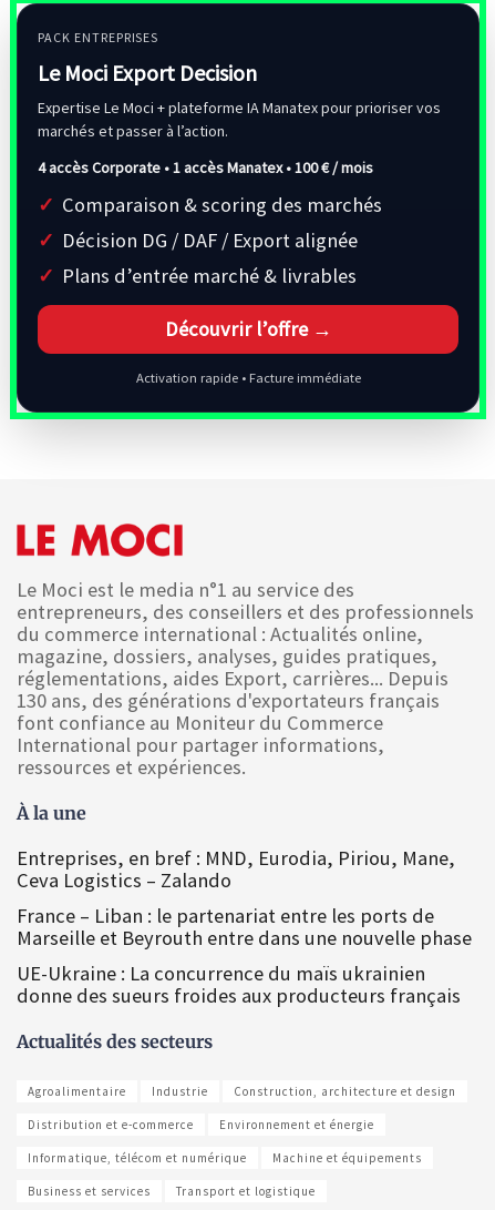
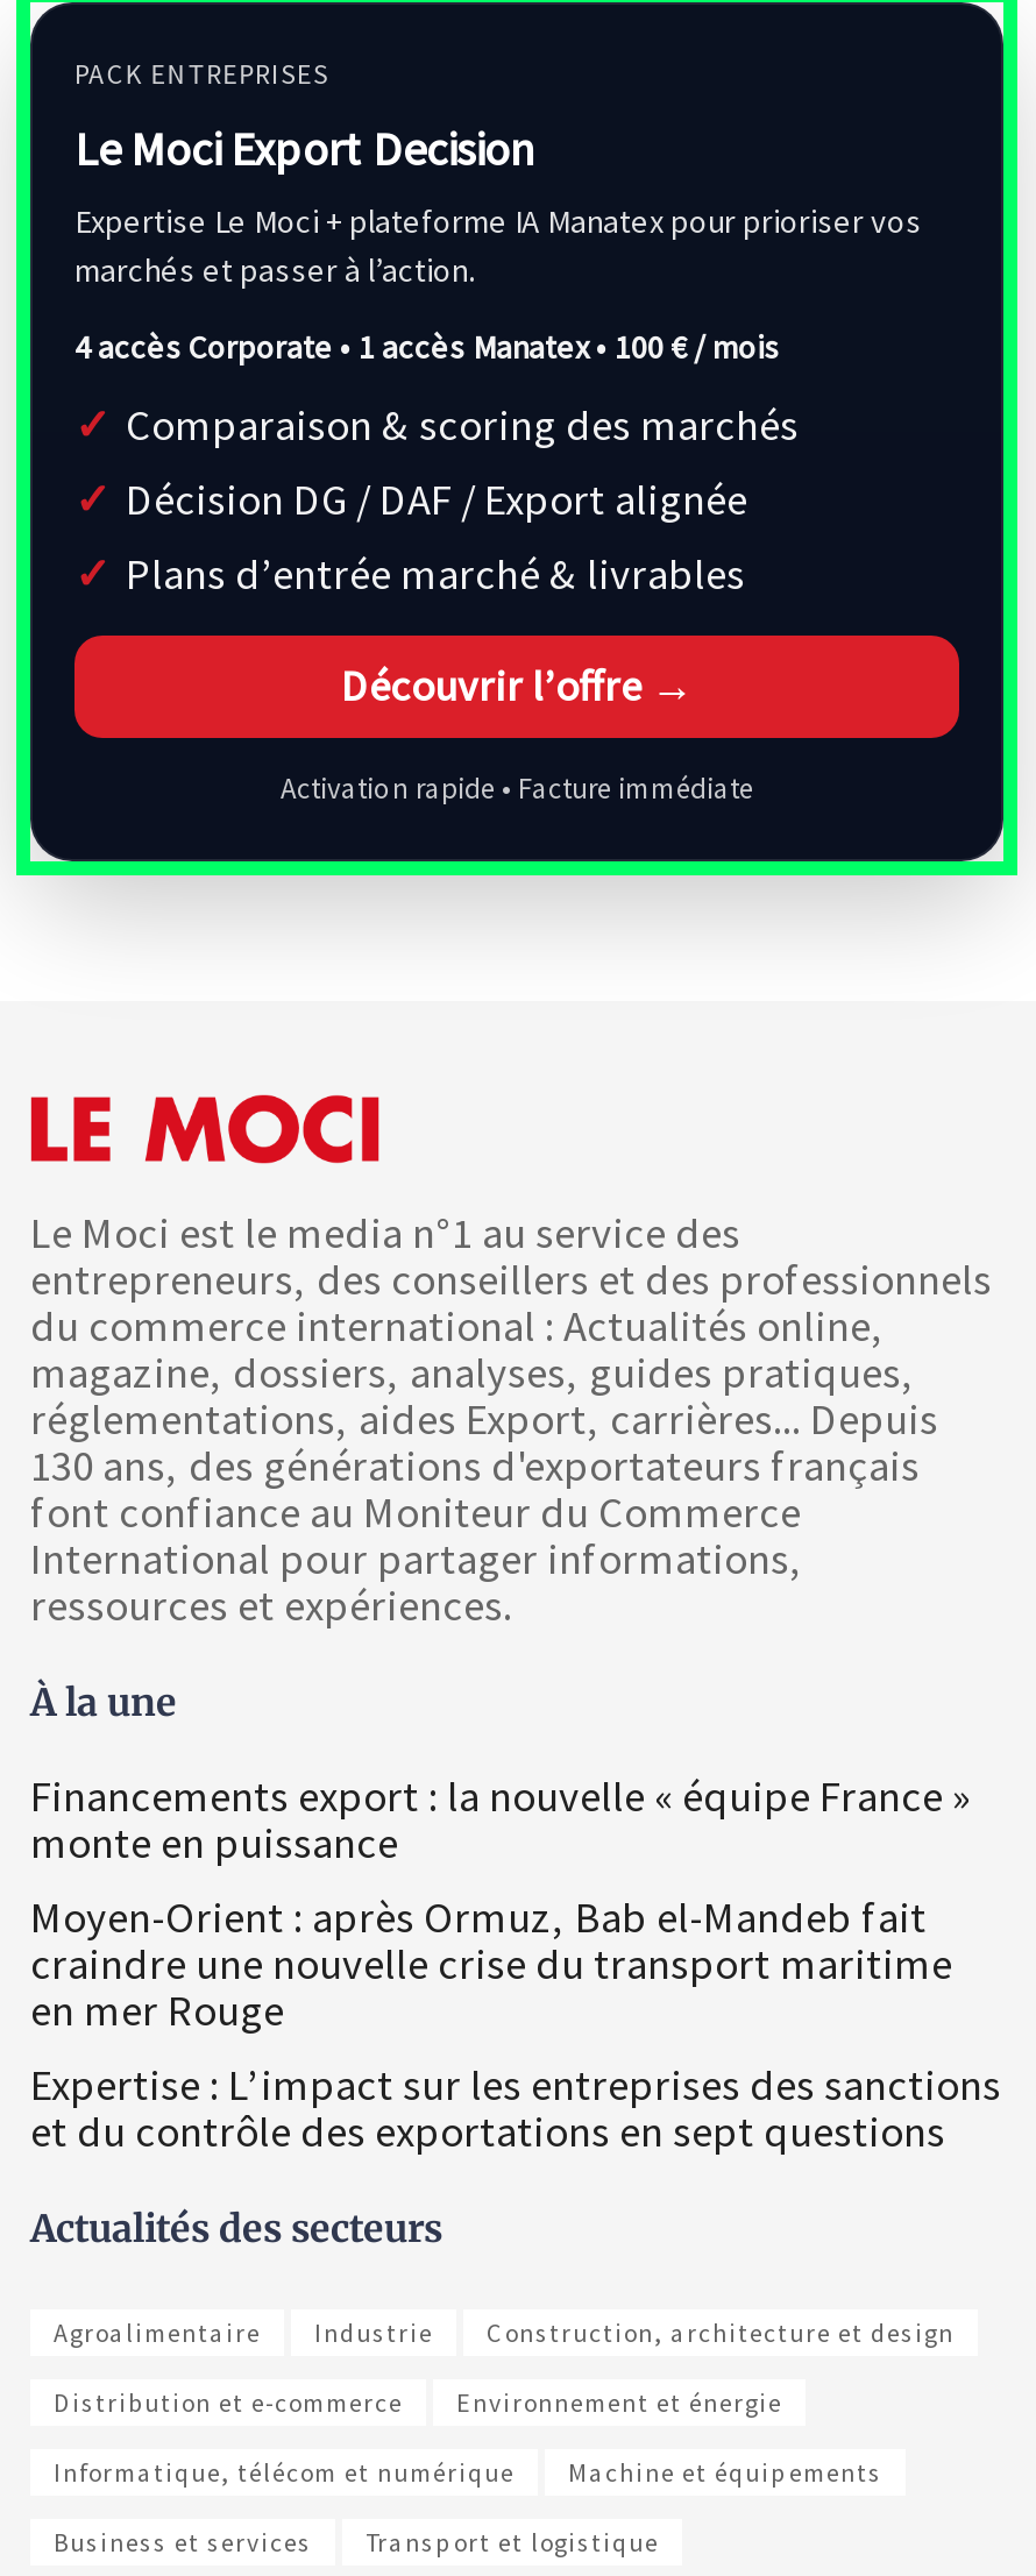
[17,845,476,1008] Entreprises, en bref : MND, Eurodia, Piriou, Mane, | Ceva Logistics – Zalando | France – Liban : le partenariat entre les ports de | Marseille et Beyrouth entre dans une nouvelle phase | UE-Ukraine : La concurrence du maïs ukrainien | donne des sueurs froides aux producteurs français -> [30,1770,1001,2159] Financements export : la nouvelle « équipe France » | monte en puissance | Moyen-Orient : après Ormuz, Bab el-Mandeb fait | craindre une nouvelle crise du transport maritime | en mer Rouge | Expertise : L’impact sur les entreprises des sanctions | et du contrôle des exportations en sept questions

